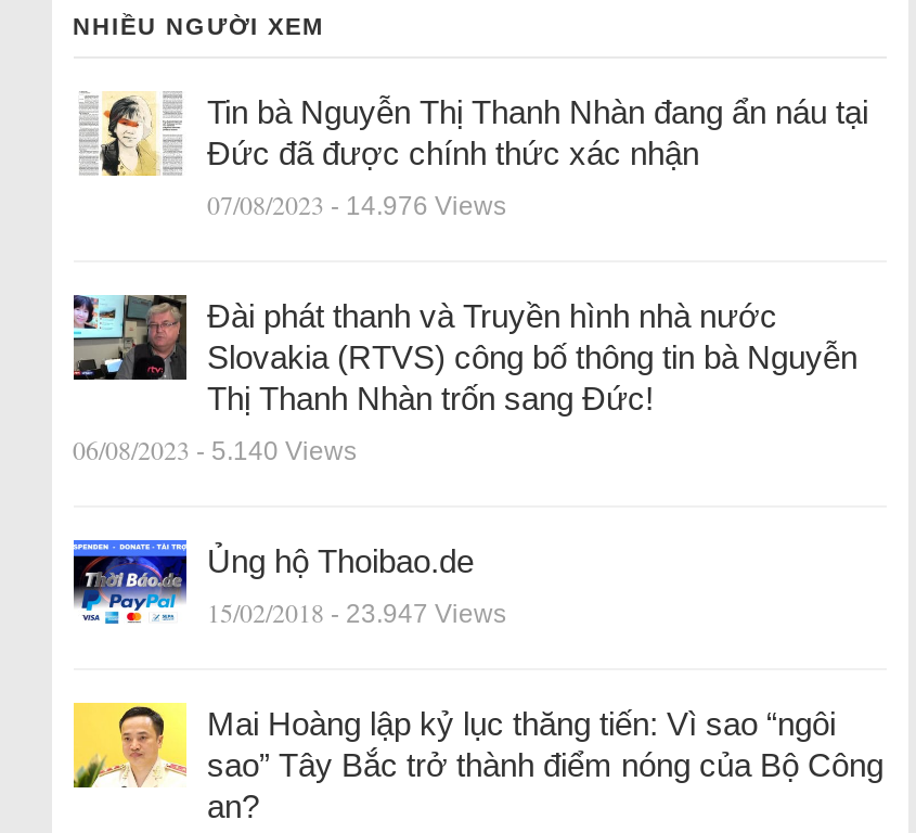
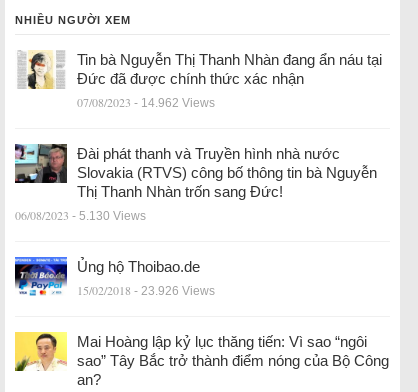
[207,187,506,221] 07/08/2023 - 14.976 Views -> [76,94,214,110] 07/08/2023 - 14.962 Views
[73,432,357,466] 06/08/2023 - 5.140 Views -> [14,207,145,223] 06/08/2023 - 5.130 Views
[207,594,506,629] 15/02/2018 - 23.947 Views -> [76,282,214,298] 15/02/2018 - 23.926 Views

